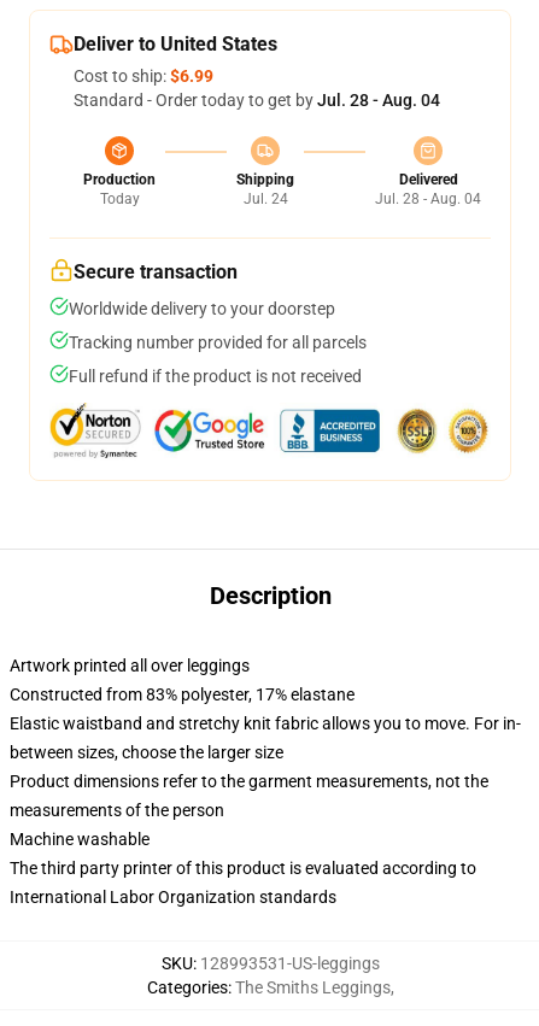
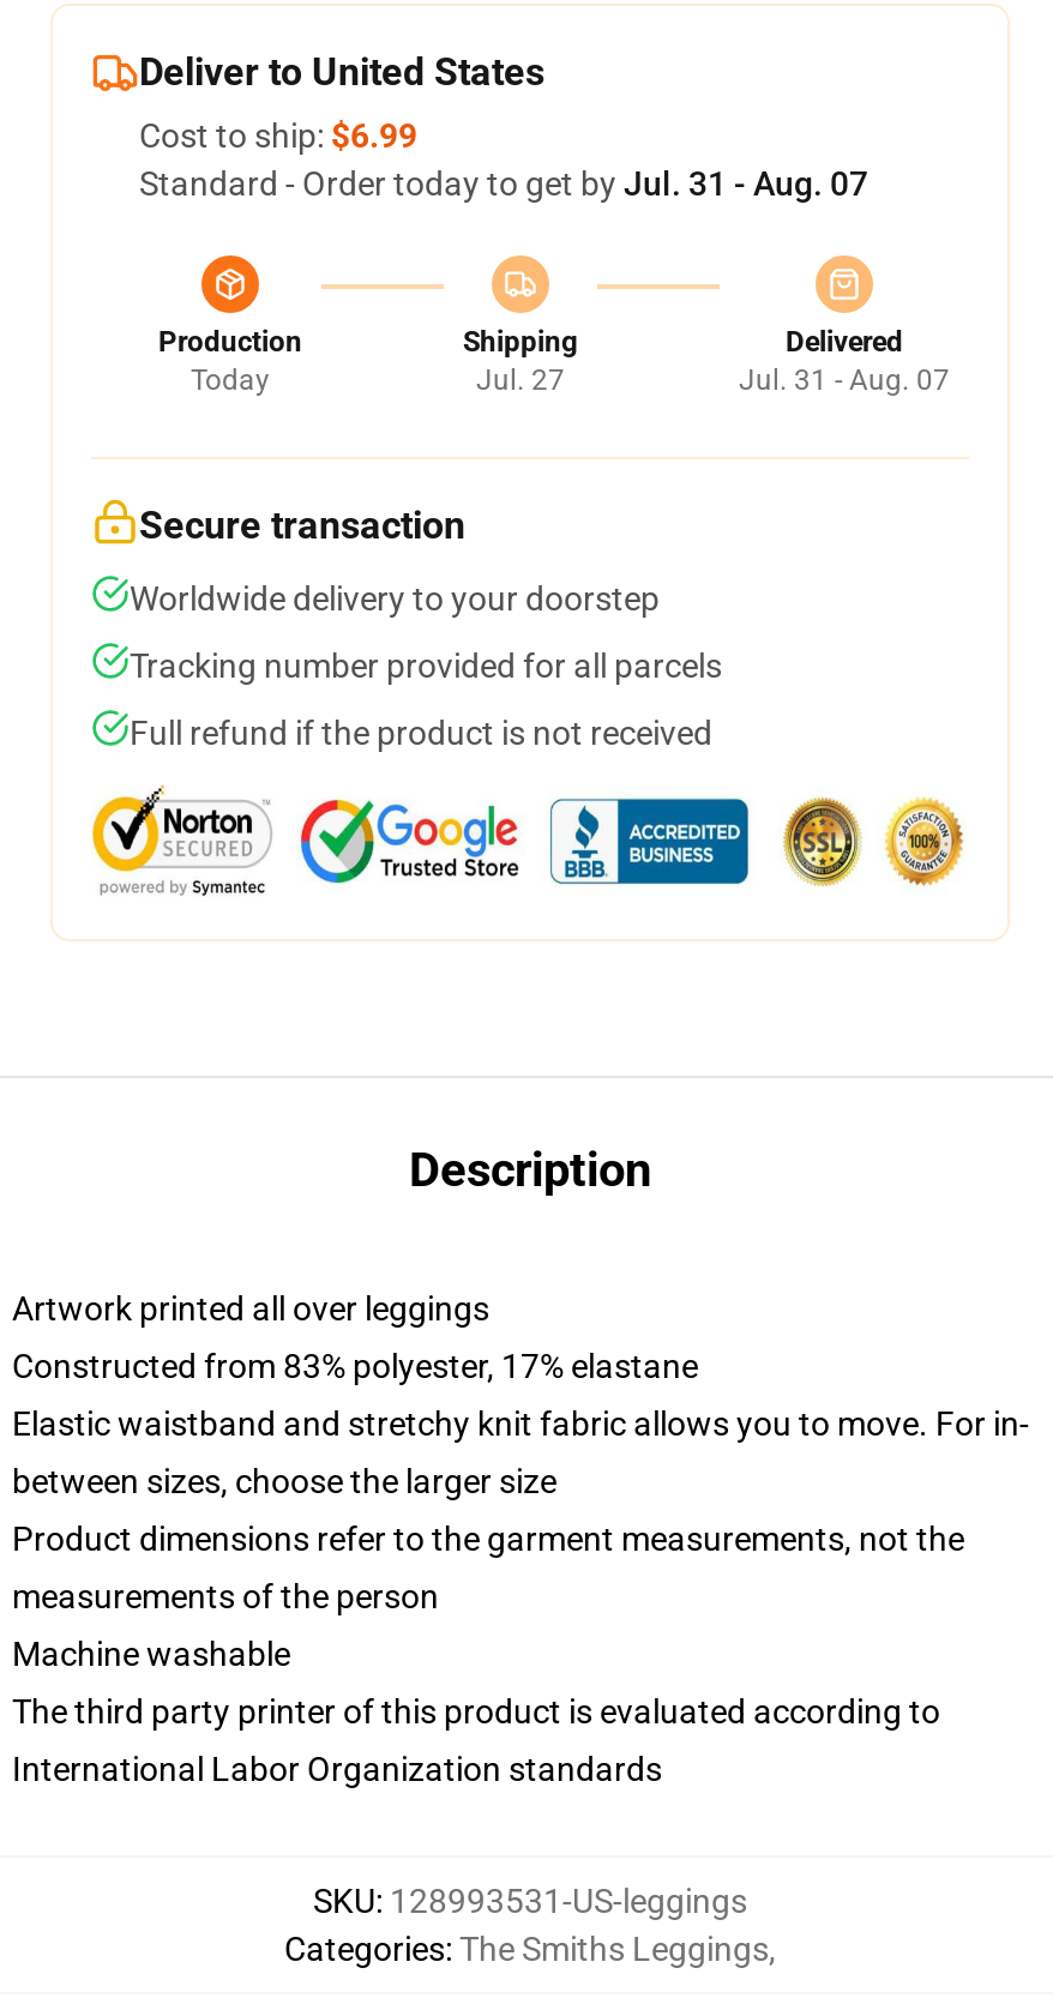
[74,90,440,110] Standard - Order today to get by Jul. 28 - Aug. 04 -> [139,164,868,203] Standard - Order today to get by Jul. 31 - Aug. 07
[243,190,288,207] Jul. 24 -> [476,363,565,397] Jul. 27
[375,190,481,207] Jul. 28 - Aug. 04 -> [739,363,950,397] Jul. 31 - Aug. 07

